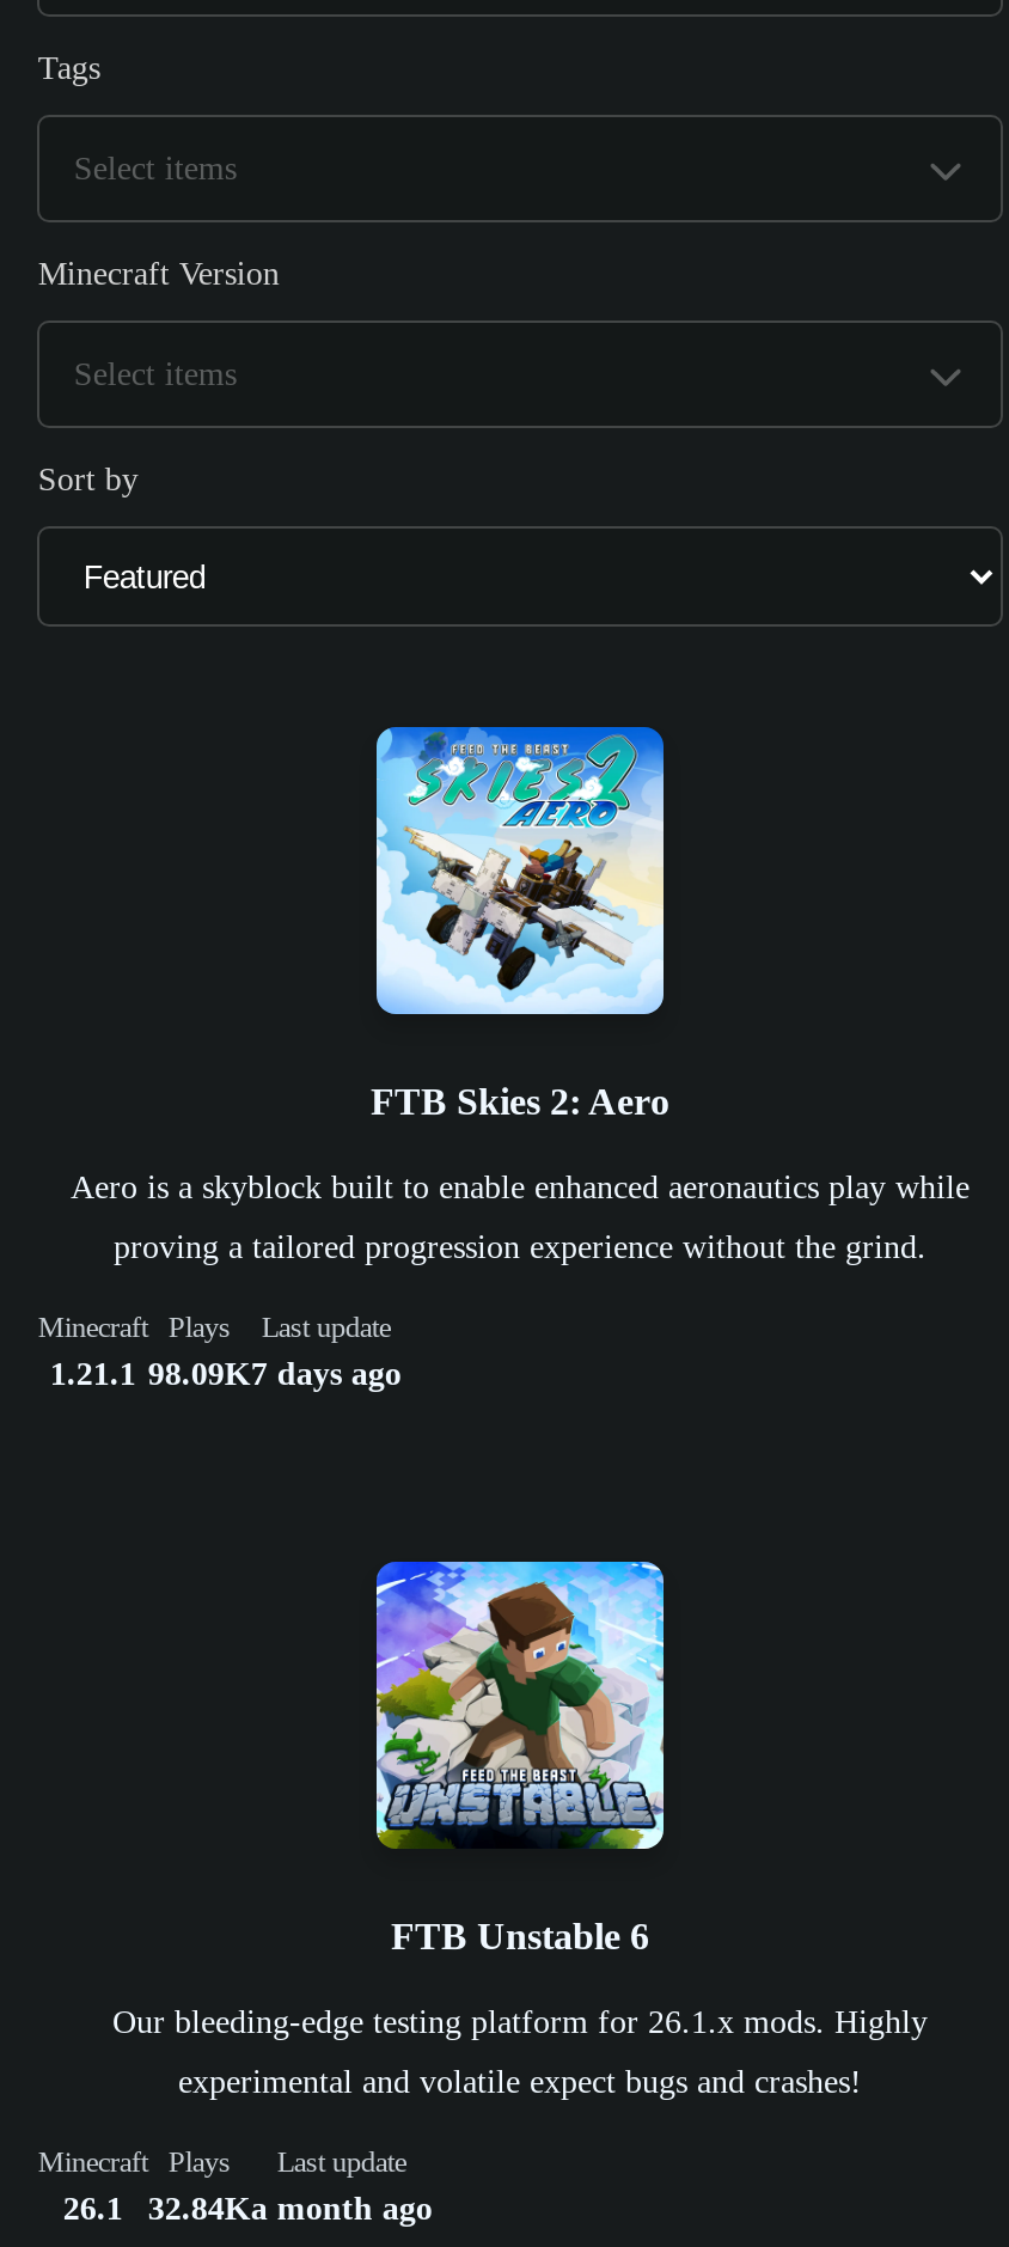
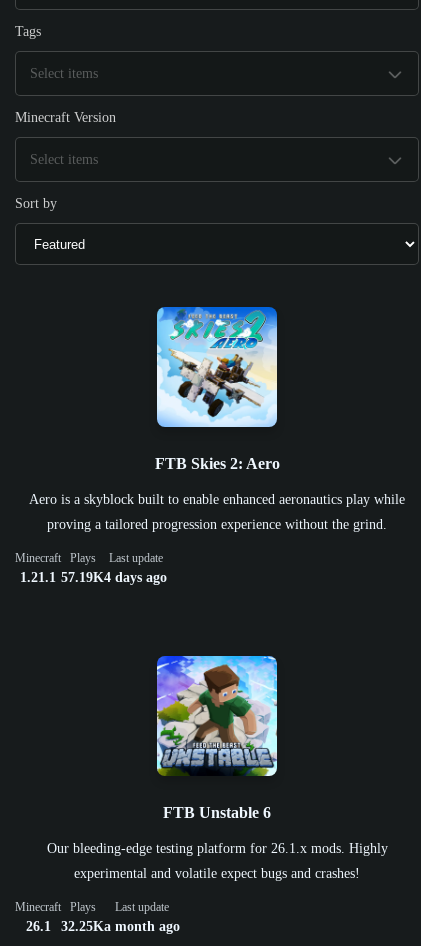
[148,1356,251,1392] 98.09K -> [61,570,104,585] 57.19K
[251,1356,401,1392] 7 days ago -> [104,570,167,585] 4 days ago
[63,2191,433,2227] 26.1 32.84K a month ago -> [26,919,180,934] 26.1 32.25K a month ago

